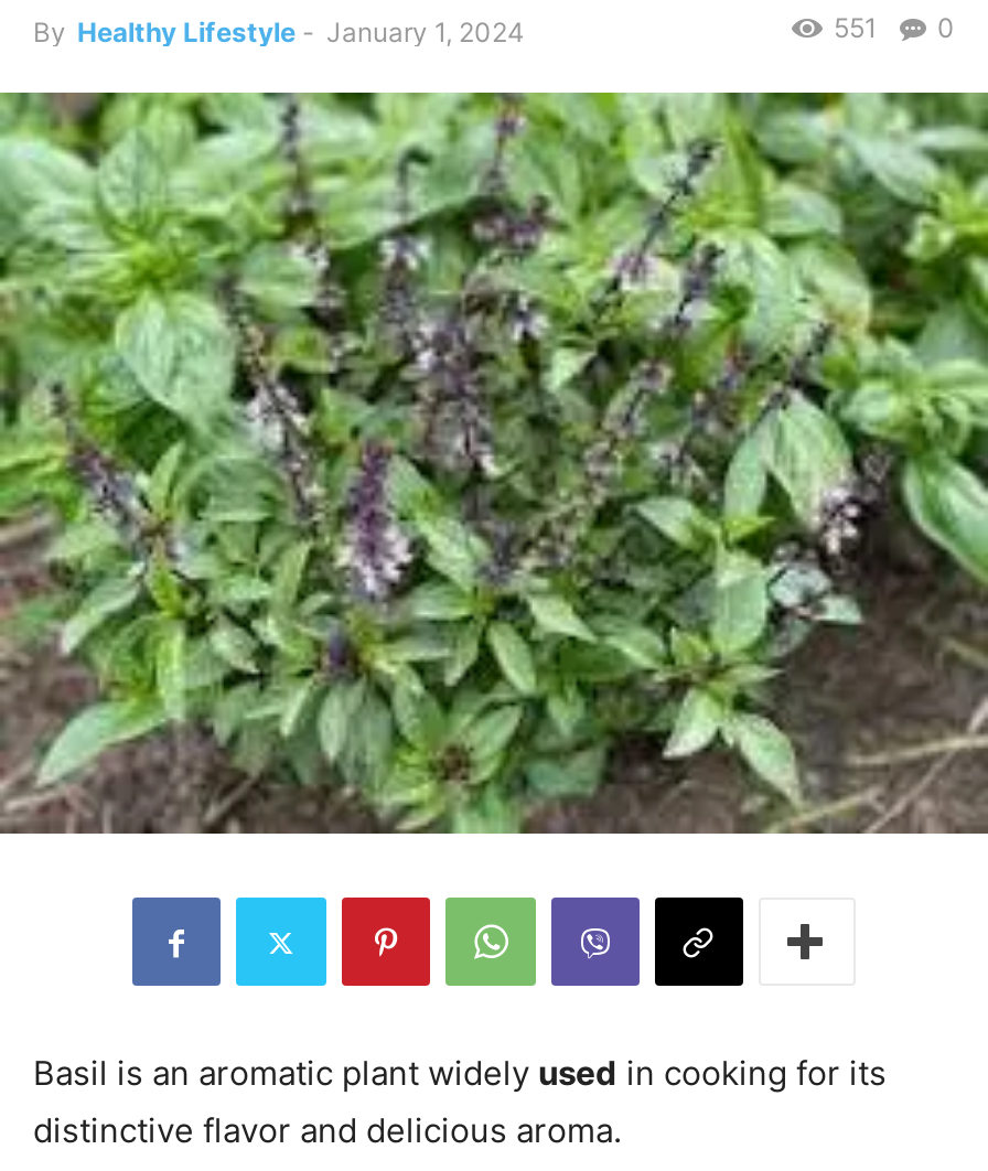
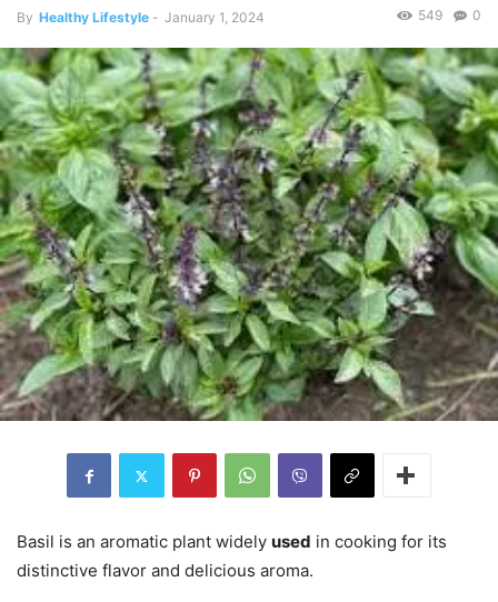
[834,11,955,44] 551 0 -> [418,7,481,23] 549 0

